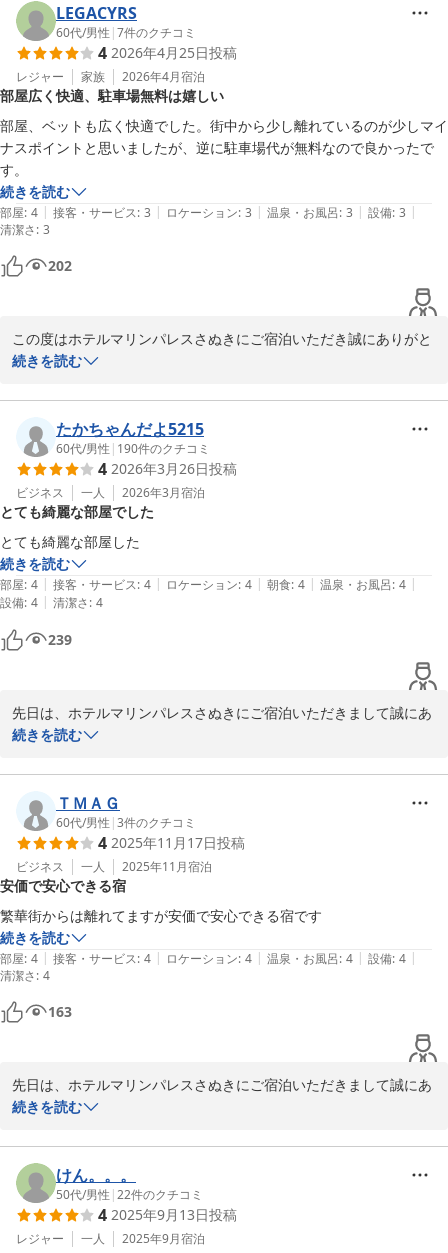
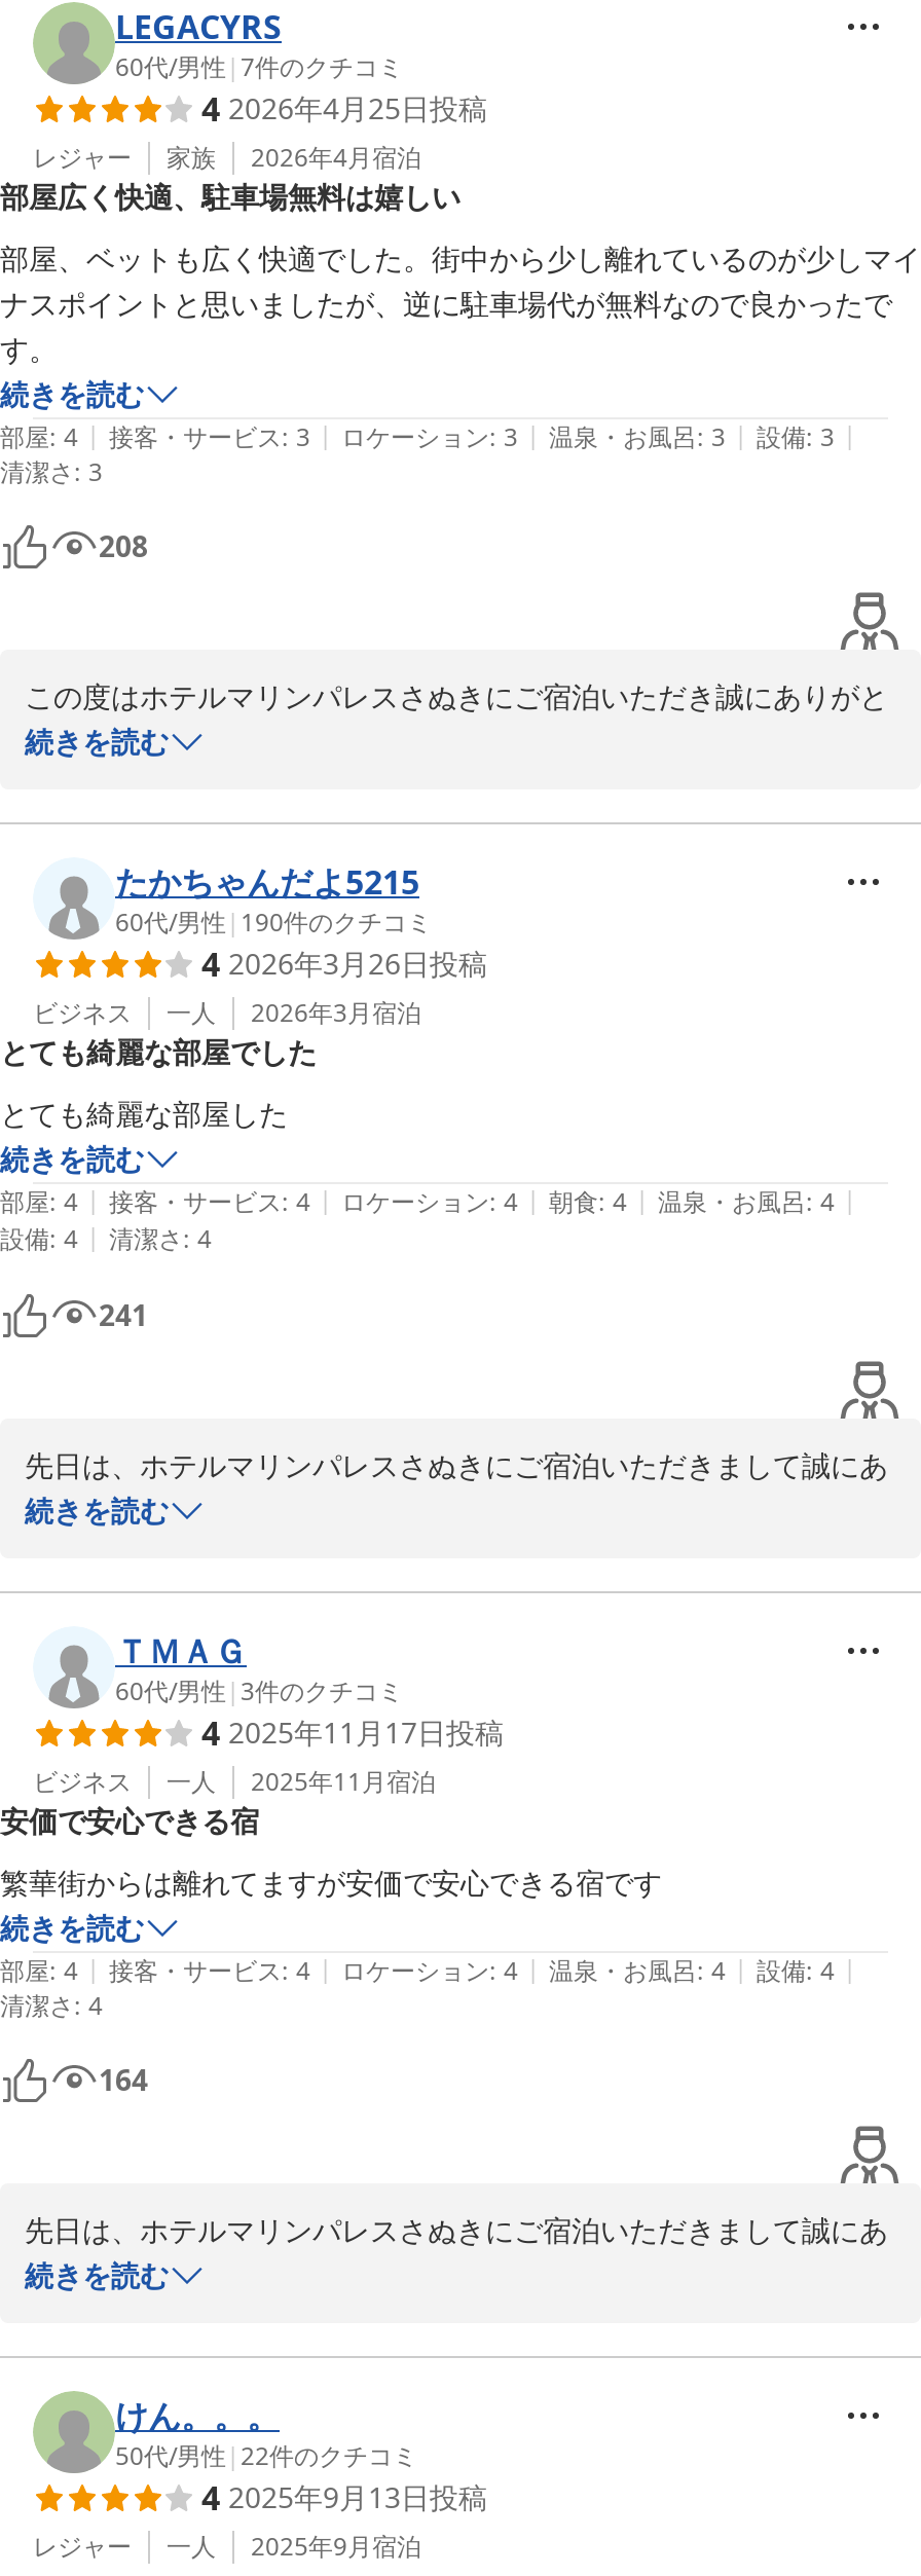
[48,256,72,275] 202 -> [99,526,148,565] 208
[48,630,72,649] 239 -> [99,1295,148,1334] 241
[48,1002,72,1021] 163 -> [99,2060,148,2099] 164

